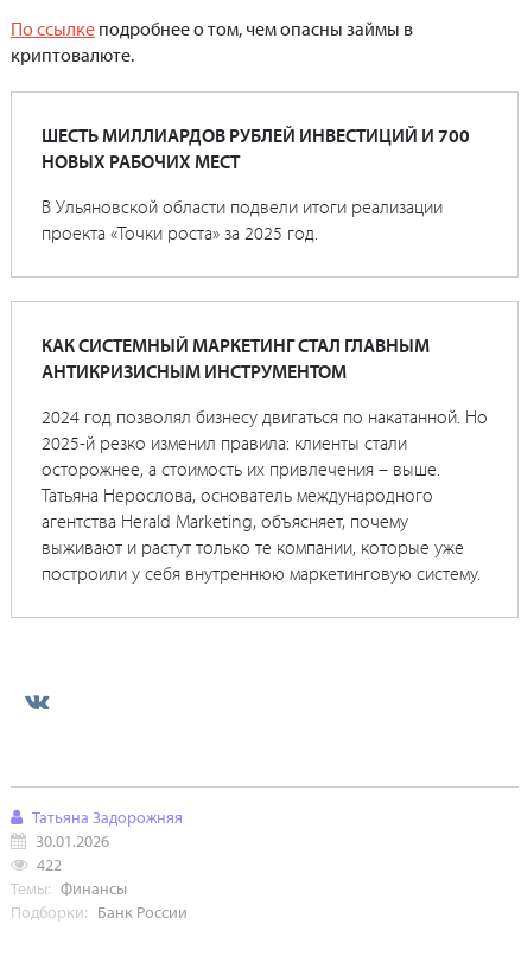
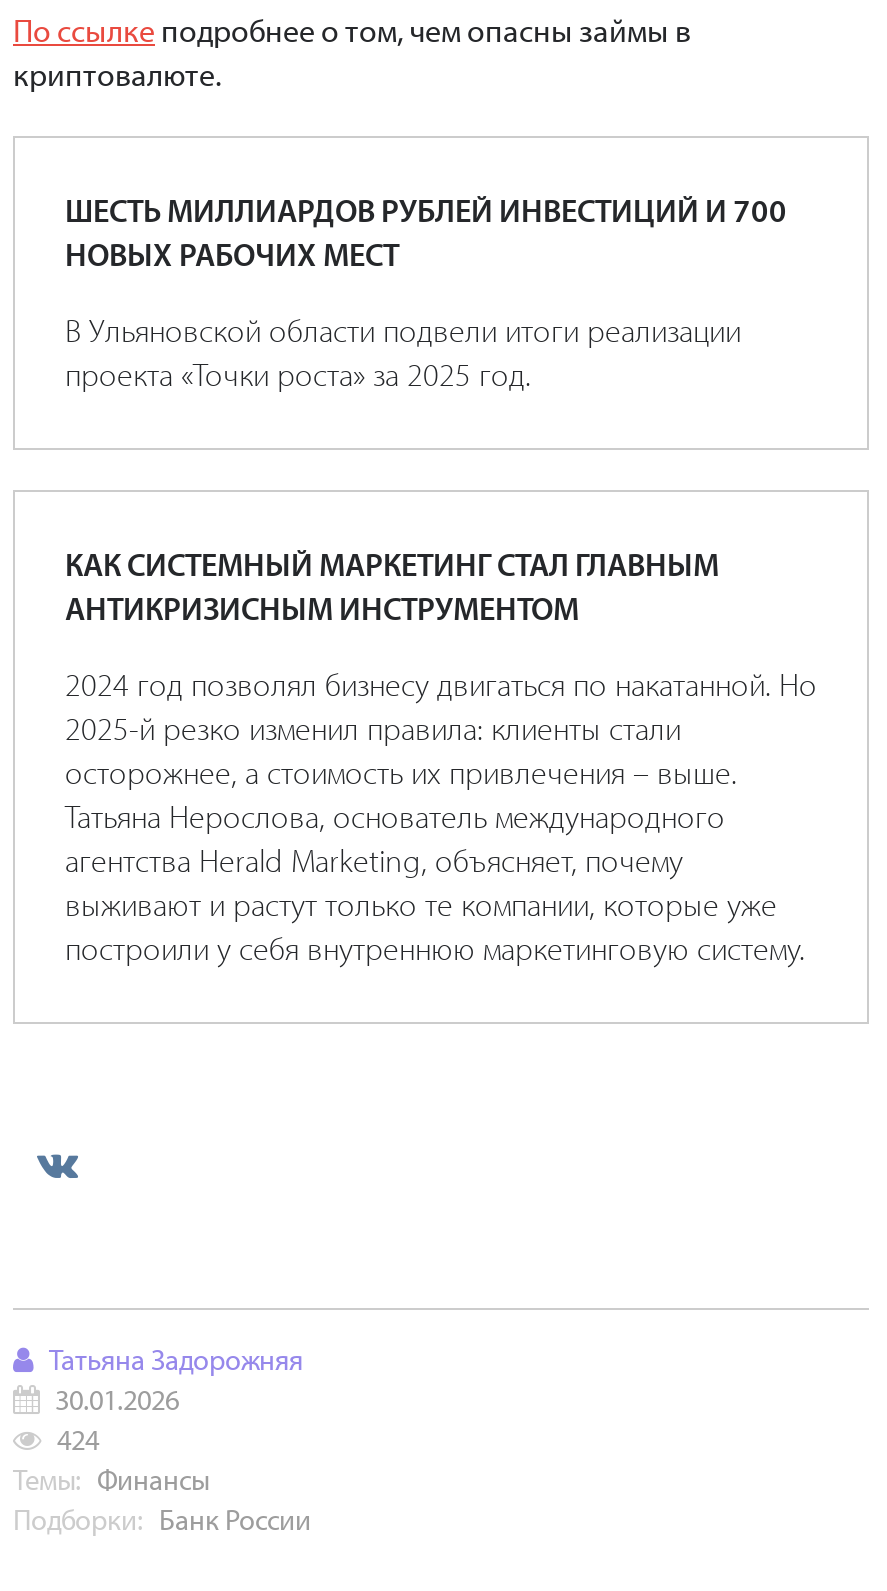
[33,852,62,875] 422 -> [51,1419,99,1457] 424

